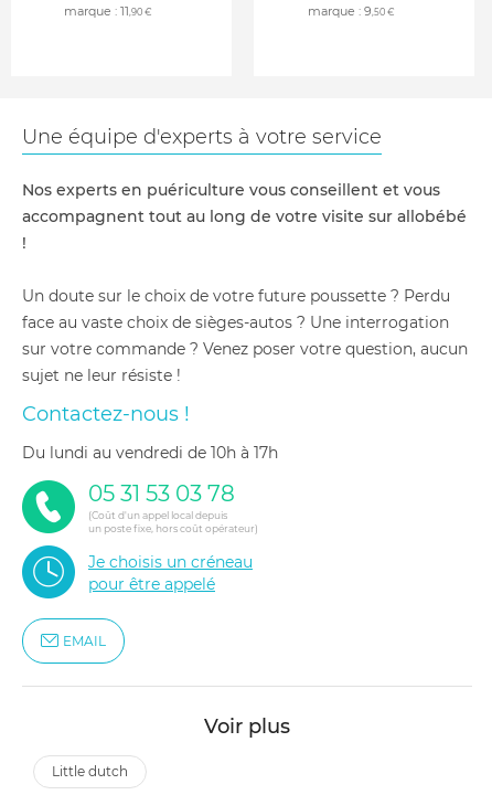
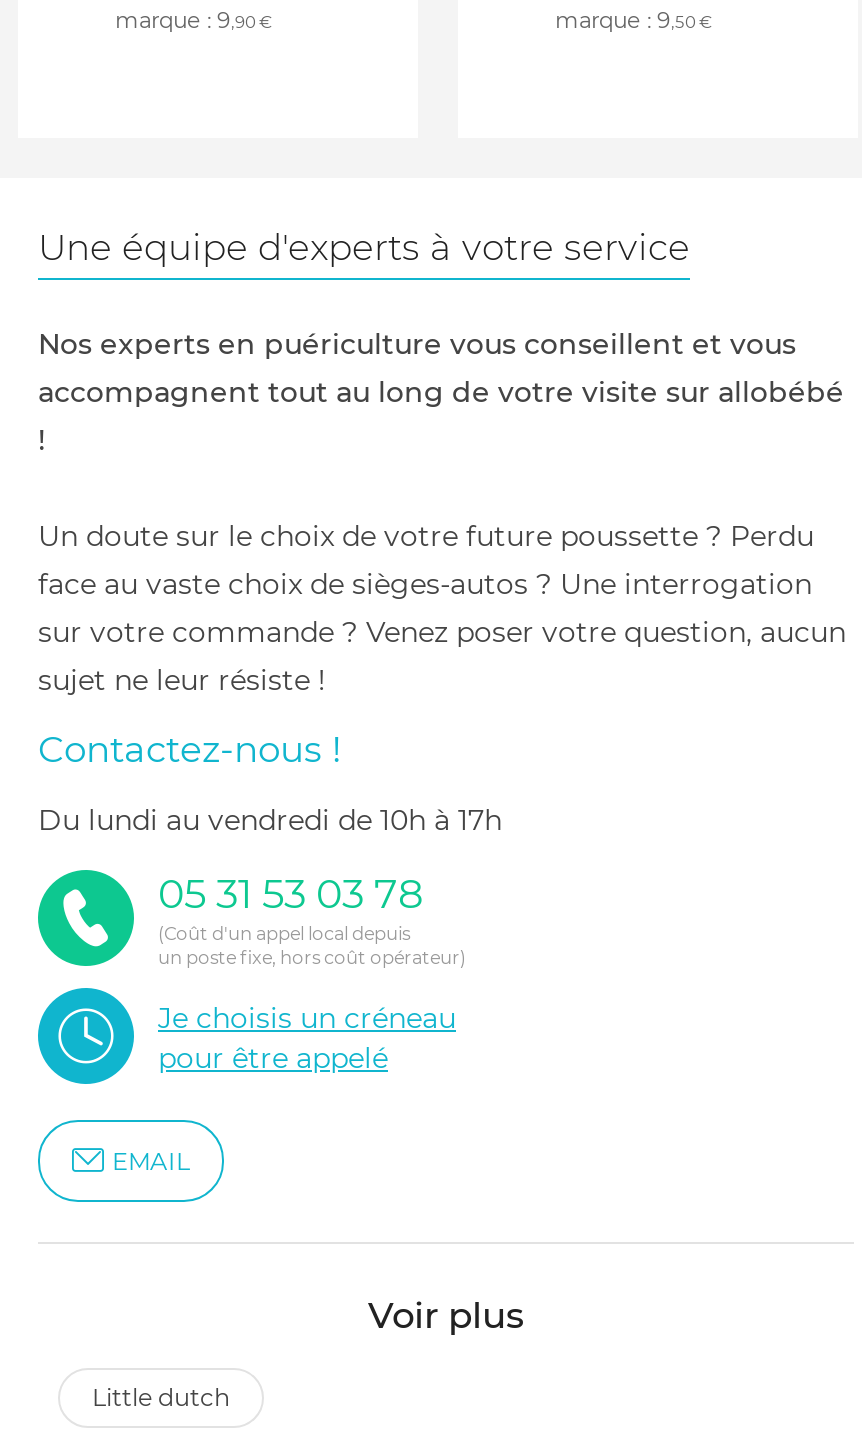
[64,4,152,19] marque : 11,90 € -> [115,7,273,35] marque : 9,90 €

